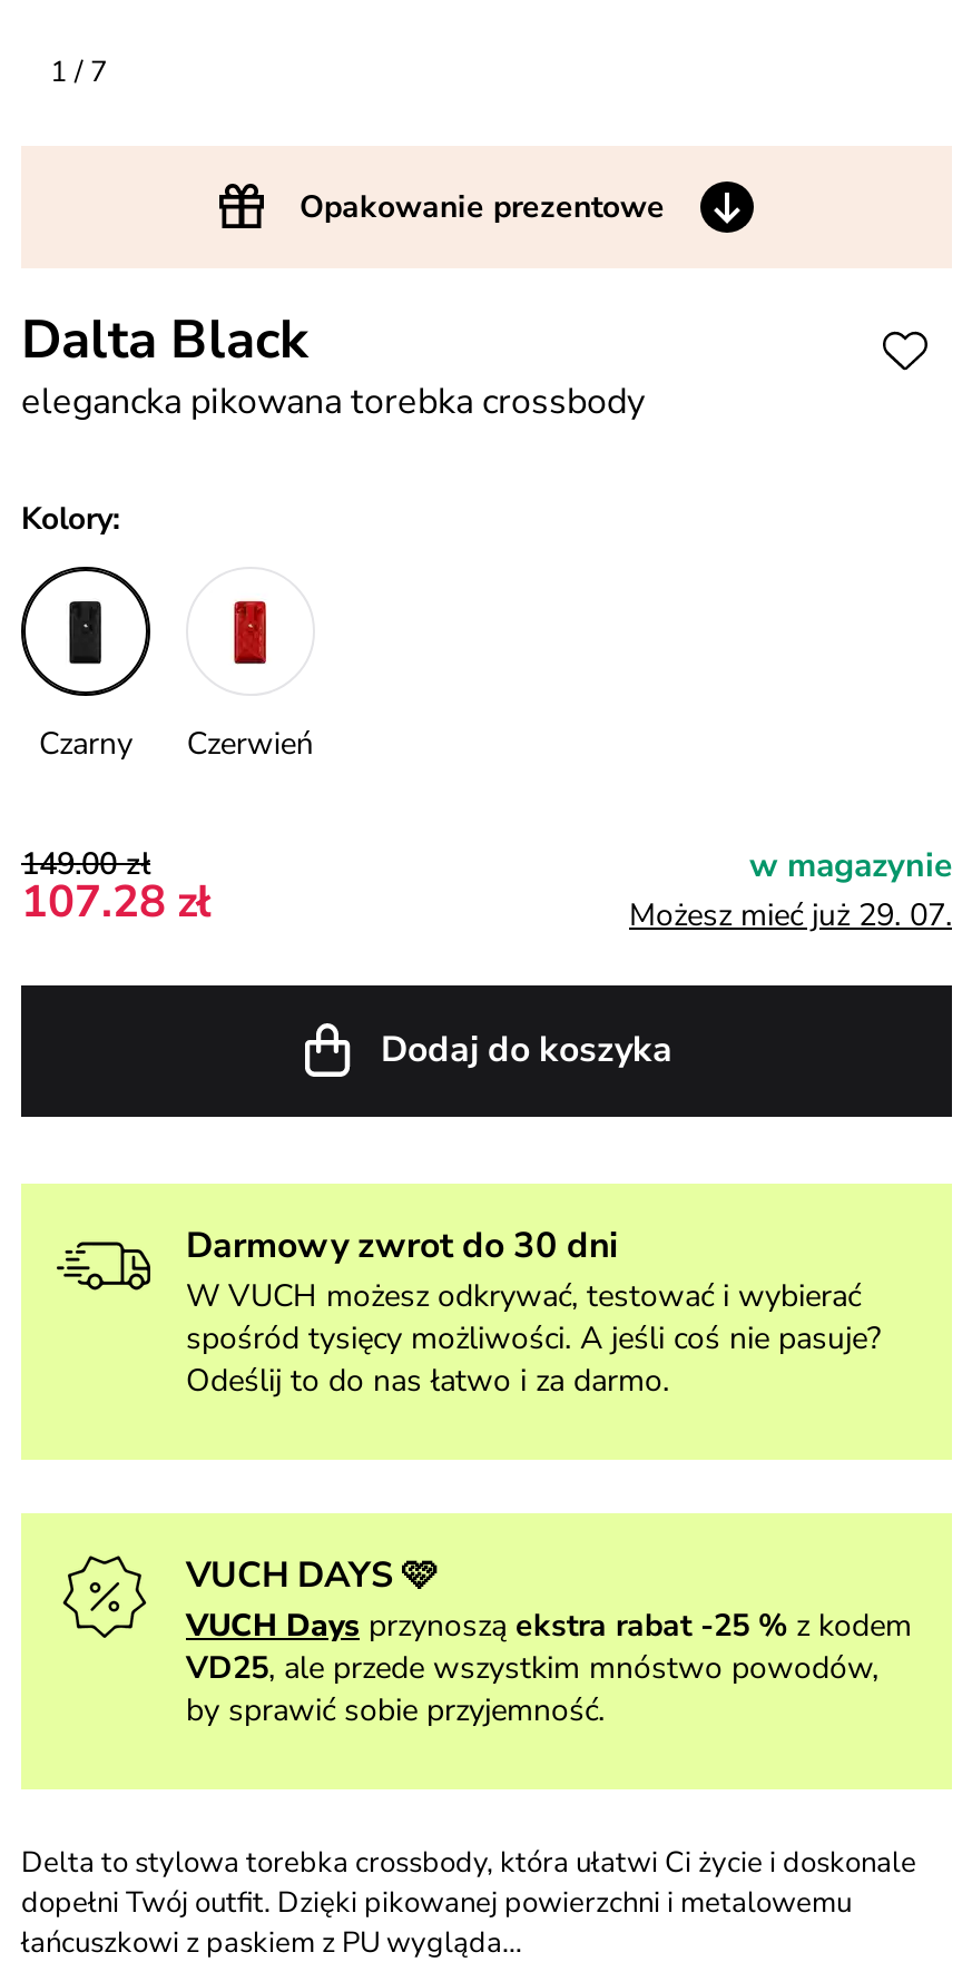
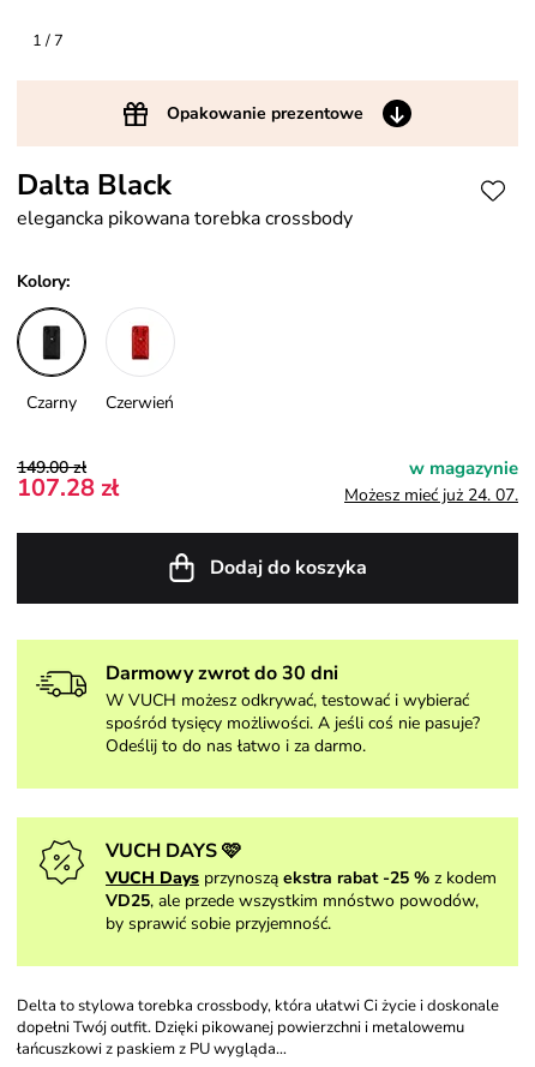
[629,893,952,935] Możesz mieć już 29. 07. -> [344,484,518,507] Możesz mieć już 24. 07.

